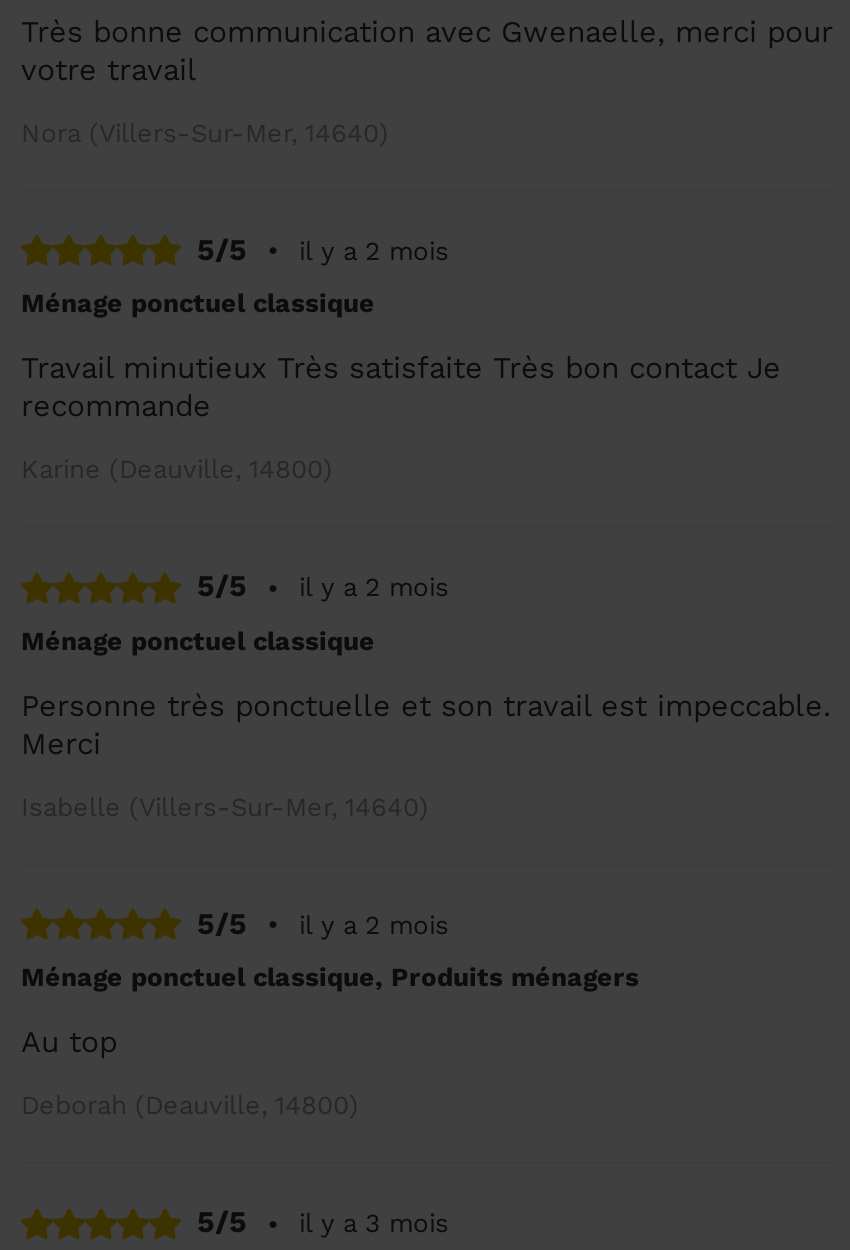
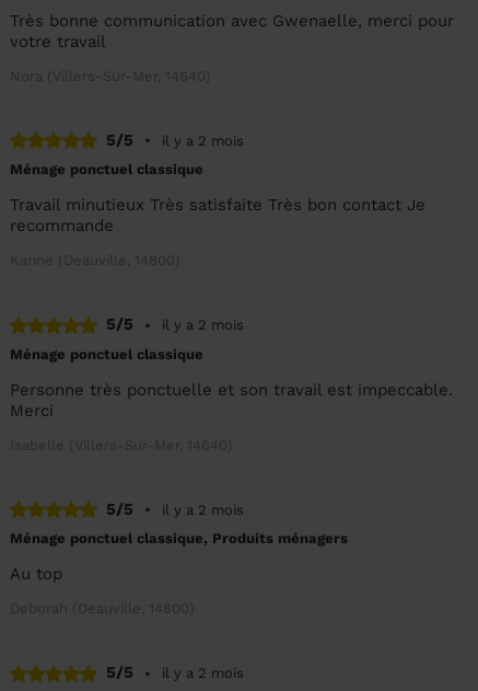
[299,1208,449,1238] il y a 3 mois -> [162,665,244,681] il y a 2 mois

